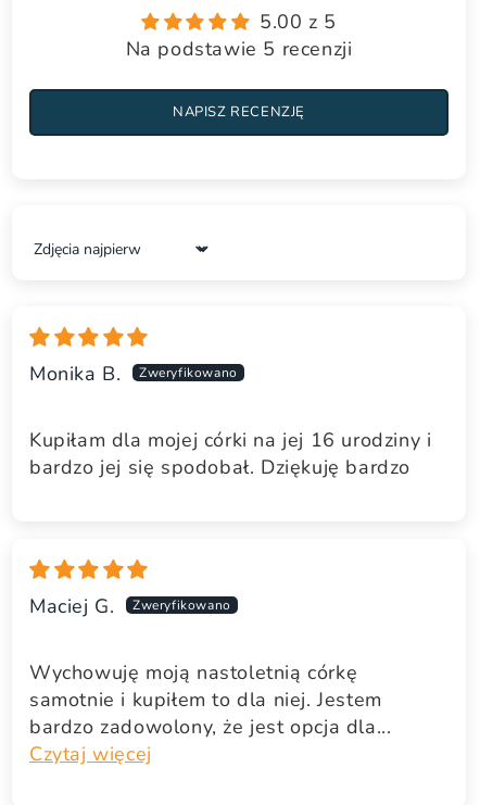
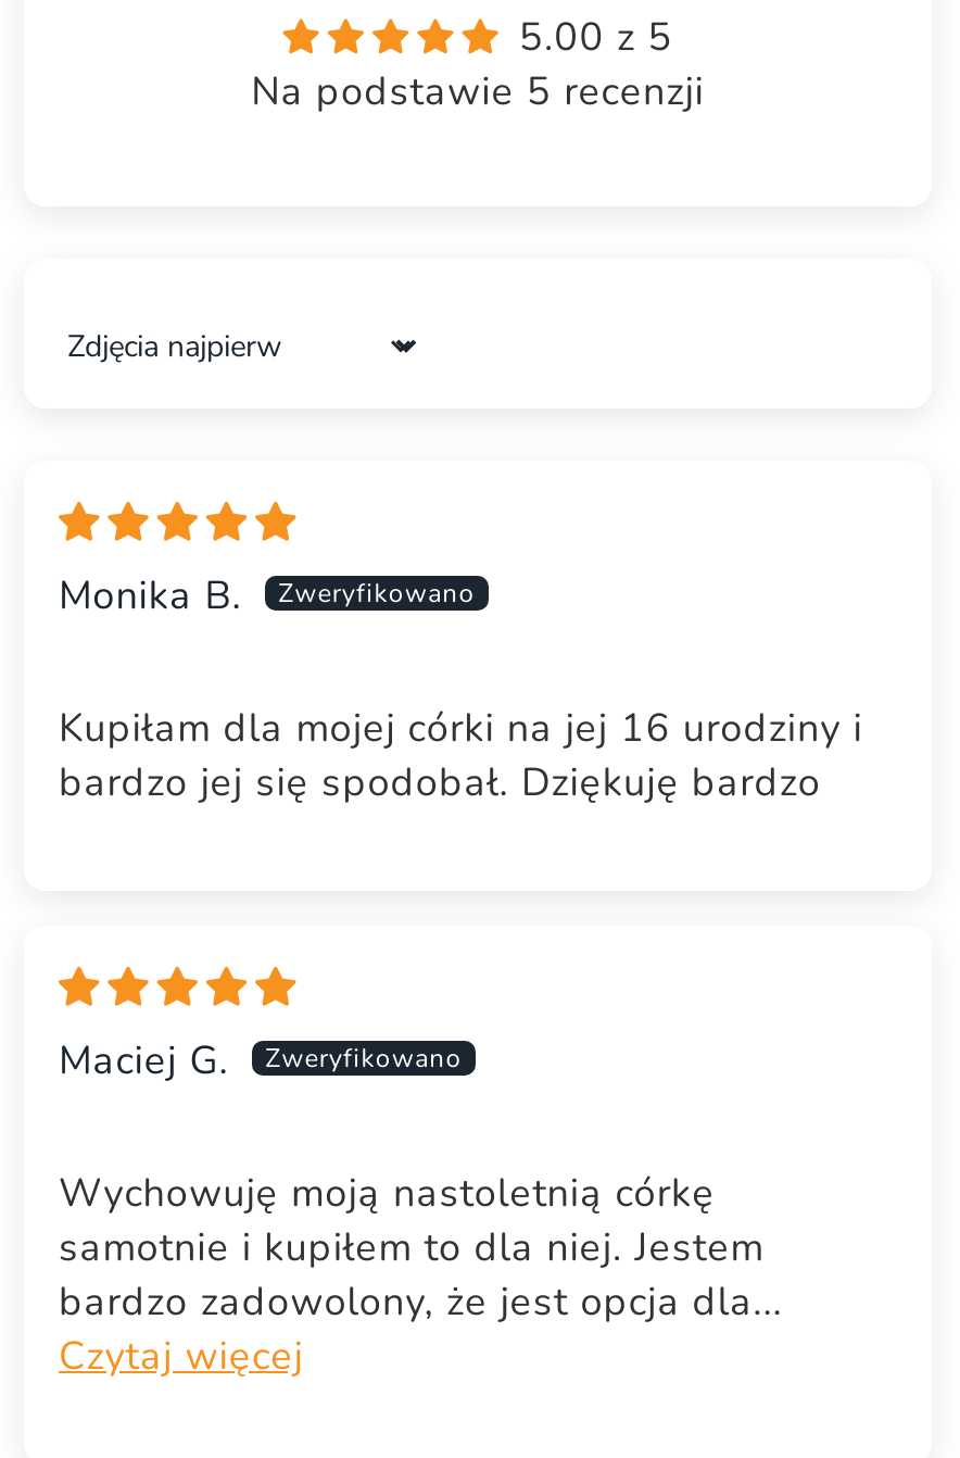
[173,102,305,122] NAPISZ RECENZJĘ -> none

